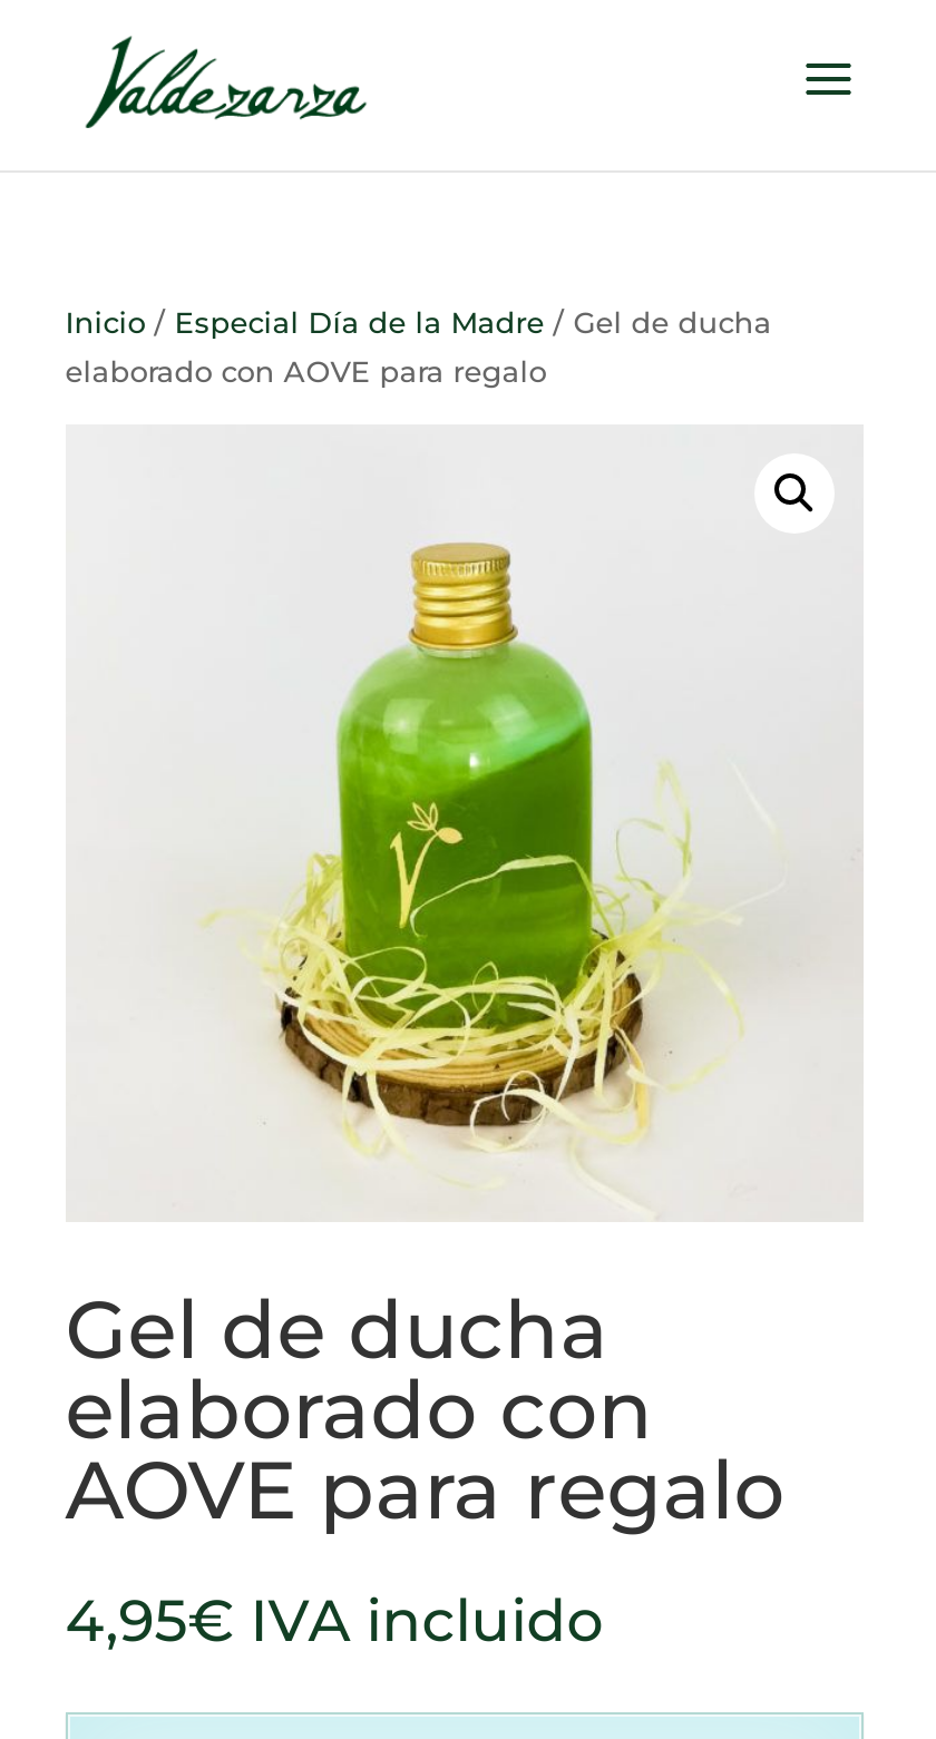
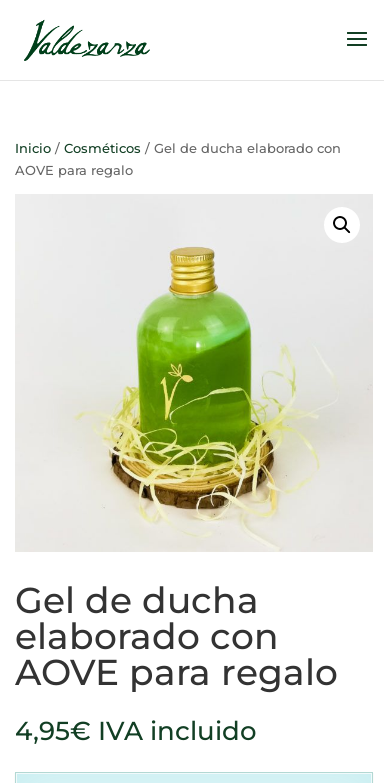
[65,304,772,389] Inicio / Especial Día de la Madre / Gel de ducha | elaborado con AOVE para regalo -> [15,140,341,178] Inicio / Cosméticos / Gel de ducha elaborado con | AOVE para regalo

